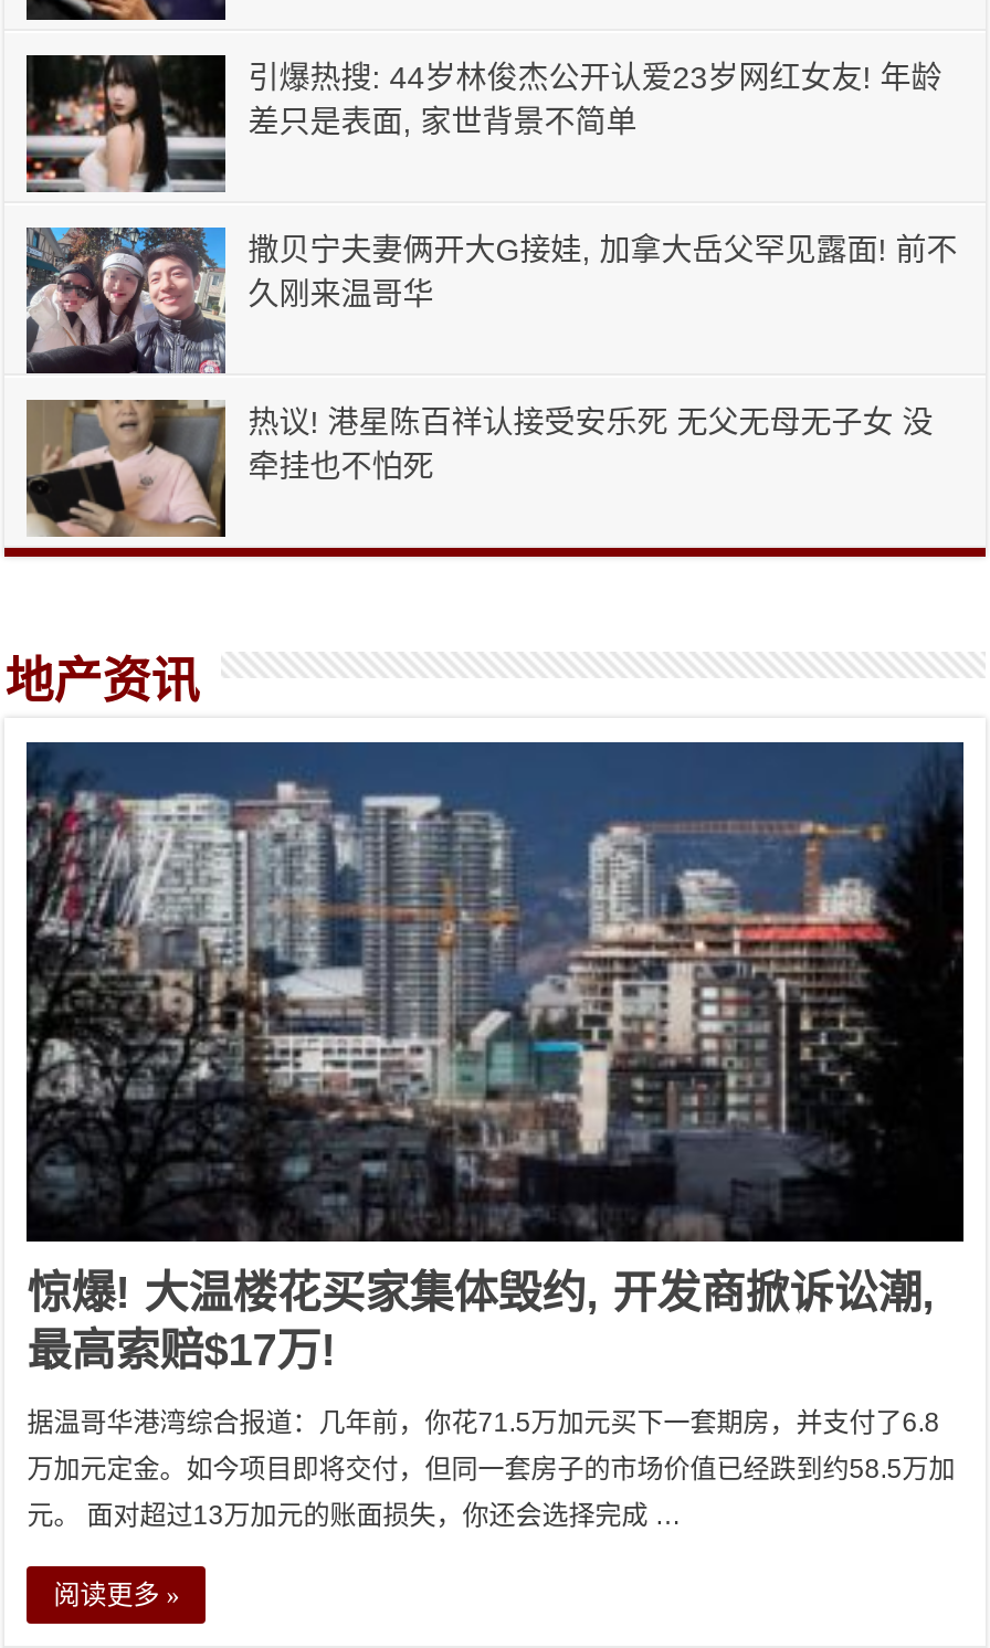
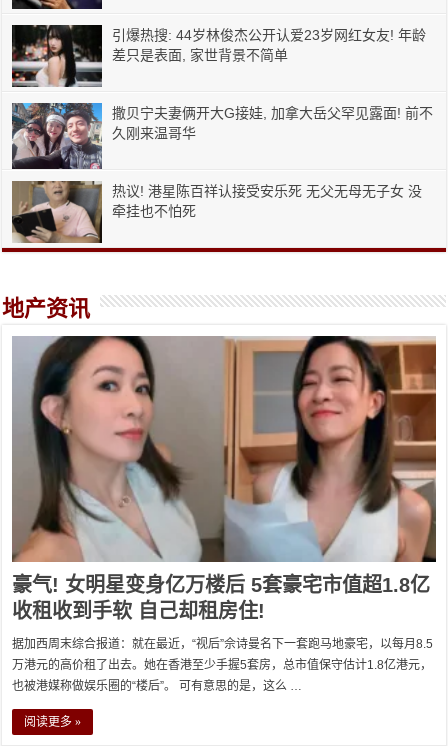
[24,740,966,1373] [image] | 惊爆! 大温楼花买家集体毁约, 开发商掀诉讼潮, | 最高索赔$17万! -> [11,335,437,621] [image] | 豪气! 女明星变身亿万楼后 5套豪宅市值超1.8亿 | 收租收到手软 自己却租房住!
[27,1406,940,1437] 据温哥华港湾综合报道：几年前，你花71.5万加元买下一套期房，并支付了6.8 -> [12,636,433,650] 据加西周末综合报道：就在最近，“视后”佘诗曼名下一套跑马地豪宅，以每月8.5
[27,1452,955,1483] 万加元定金。如今项目即将交付，但同一套房子的市场价值已经跌到约58.5万加 -> [12,657,432,671] 万港元的高价租了出去。她在香港至少手握5套房，总市值保守估计1.8亿港元，
[27,1499,681,1530] 元。 面对超过13万加元的账面损失，你还会选择完成 … -> [12,678,302,692] 也被港媒称做娱乐圈的“楼后”。 可有意思的是，这么 …

